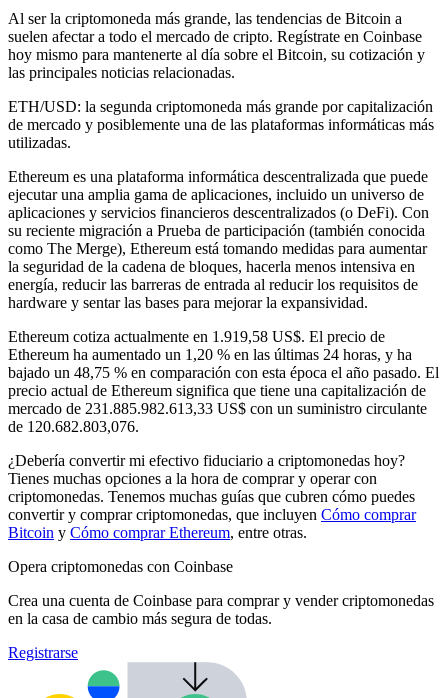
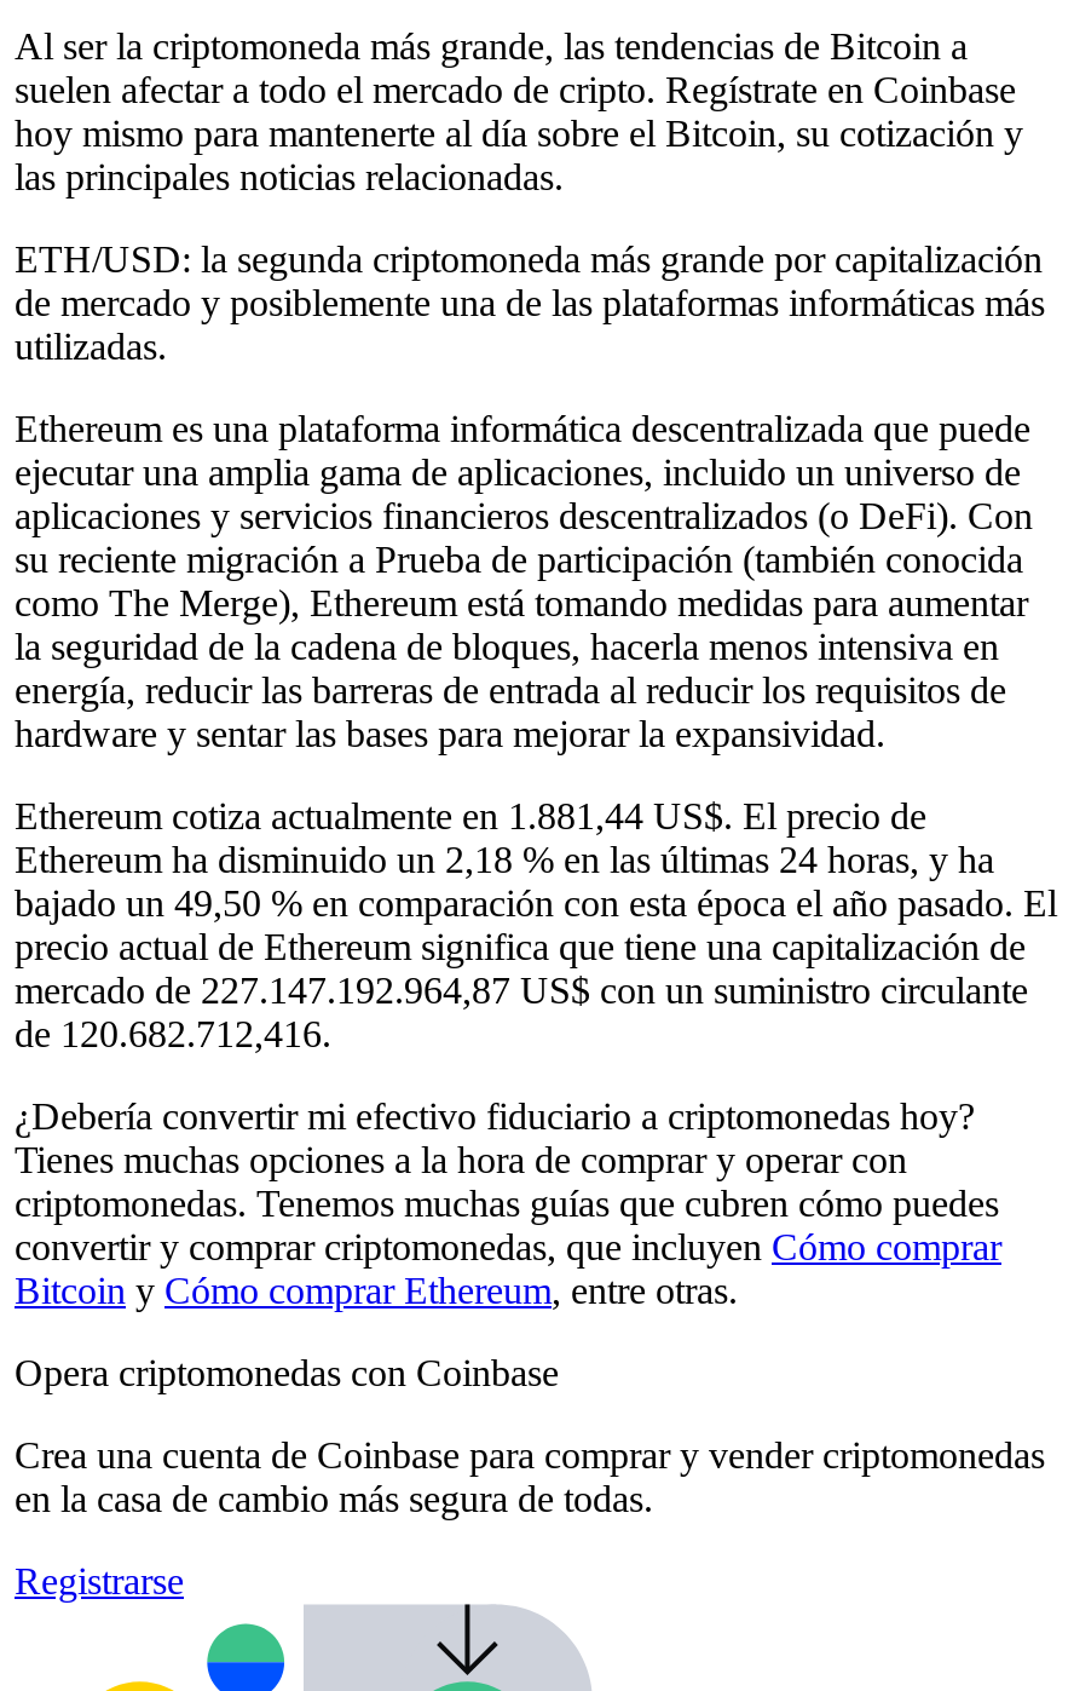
[8,328,385,345] Ethereum cotiza actualmente en 1.919,58 US$. El precio de -> [15,795,926,836] Ethereum cotiza actualmente en 1.881,44 US$. El precio de
[8,346,412,363] Ethereum ha aumentado un 1,20 % en las últimas 24 horas, y ha -> [15,839,994,880] Ethereum ha disminuido un 2,18 % en las últimas 24 horas, y ha
[8,364,439,381] bajado un 48,75 % en comparación con esta época el año pasado. El -> [15,882,1057,923] bajado un 49,50 % en comparación con esta época el año pasado. El
[8,400,427,417] mercado de 231.885.982.613,33 US$ con un suministro circulante -> [15,969,1028,1010] mercado de 227.147.192.964,87 US$ con un suministro circulante
[8,418,139,435] de 120.682.803,076. -> [15,1013,331,1054] de 120.682.712,416.

